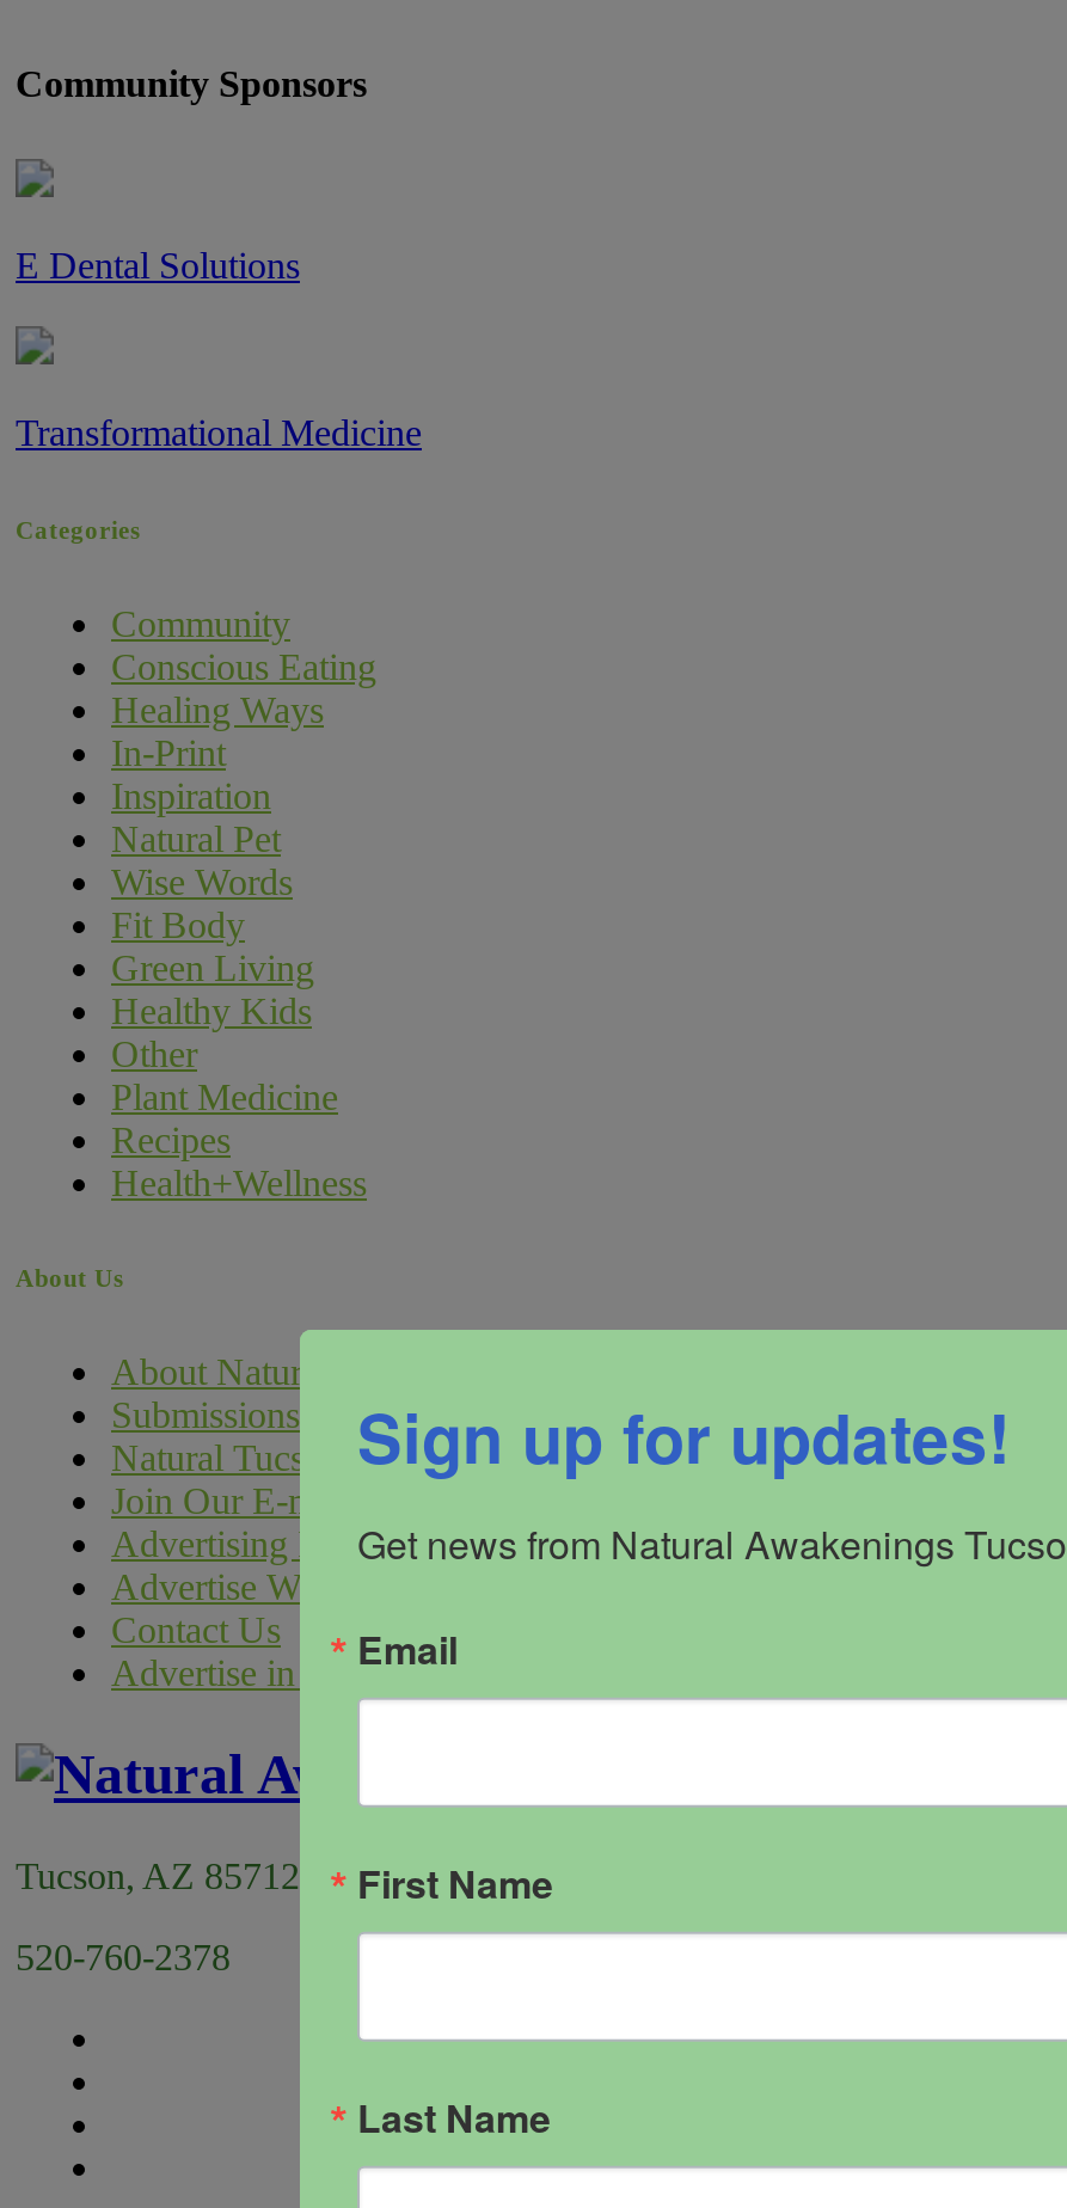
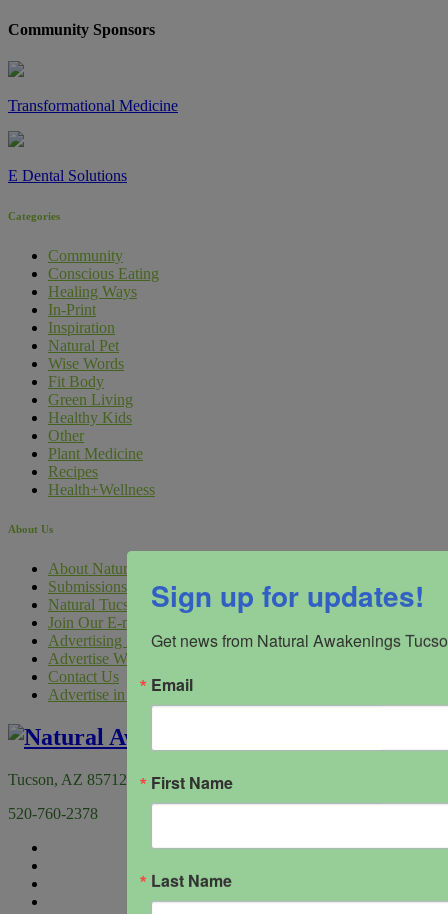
moved [16,244,300,285] -> [8,167,127,184]: E Dental Solutions
moved [16,411,422,452] -> [8,97,178,114]: Transformational Medicine

